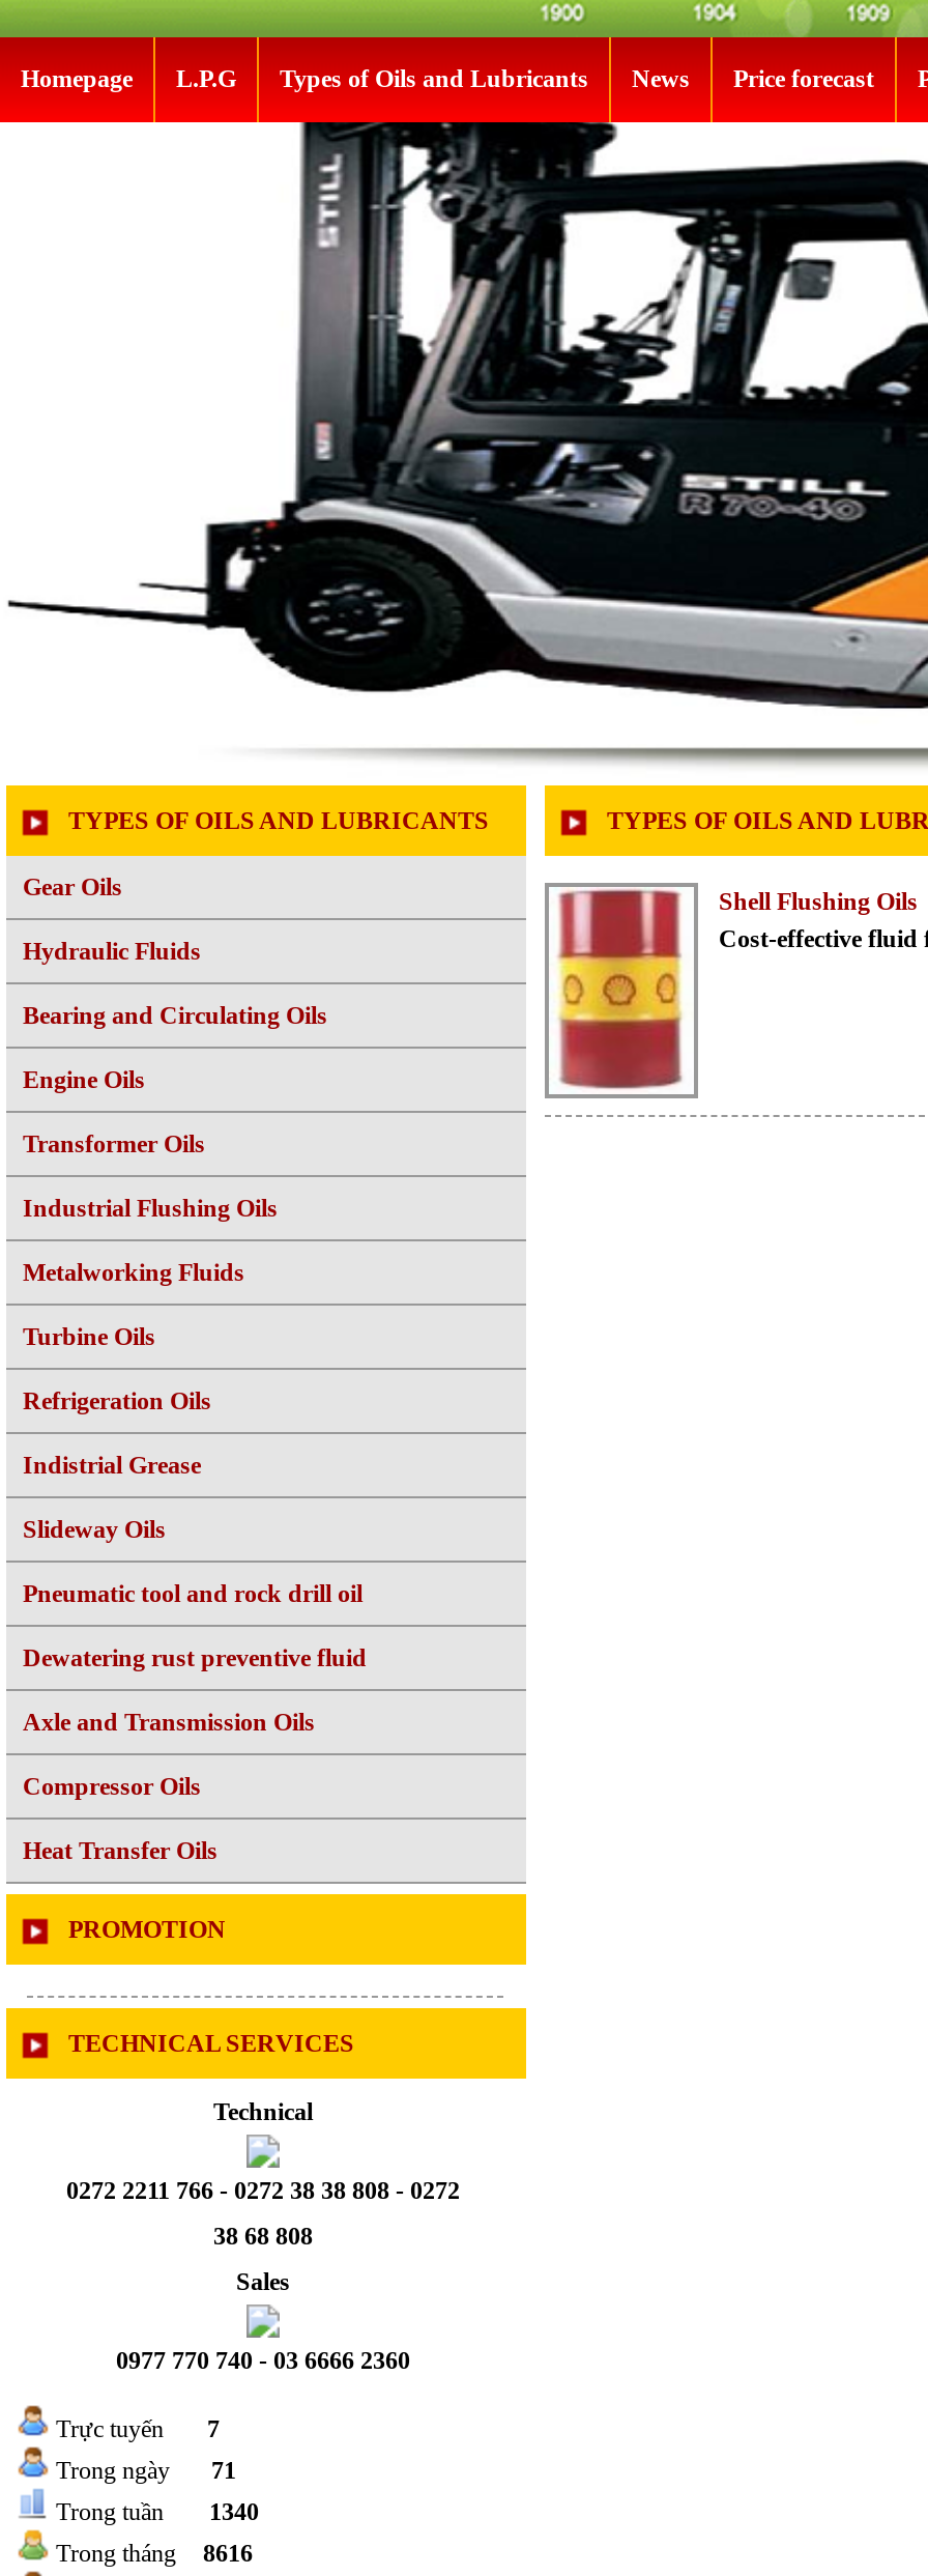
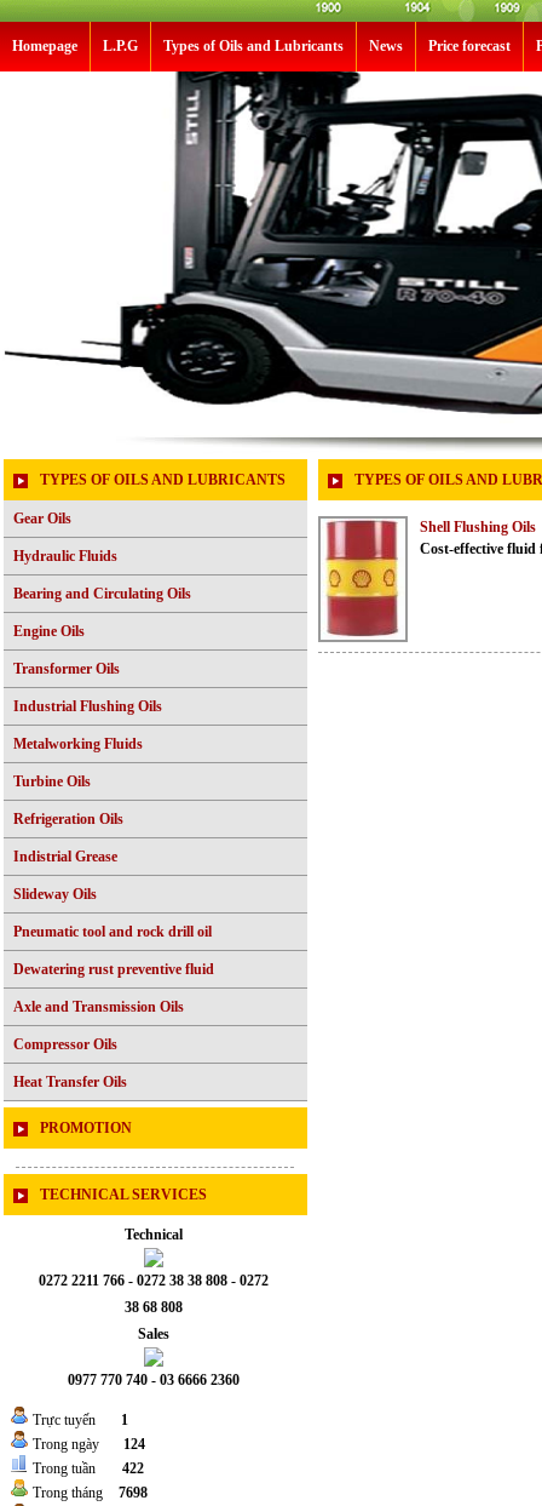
[50,2414,220,2443] Trực tuyến 7 -> [29,1411,128,1428] Trực tuyến 1
[50,2456,236,2485] Trong ngày 71 -> [29,1436,145,1453] Trong ngày 124
[50,2497,259,2526] Trong tuần 1340 -> [29,1460,144,1477] Trong tuần 422
[50,2539,253,2568] Trong tháng 8616 -> [29,1484,148,1501] Trong tháng 7698

